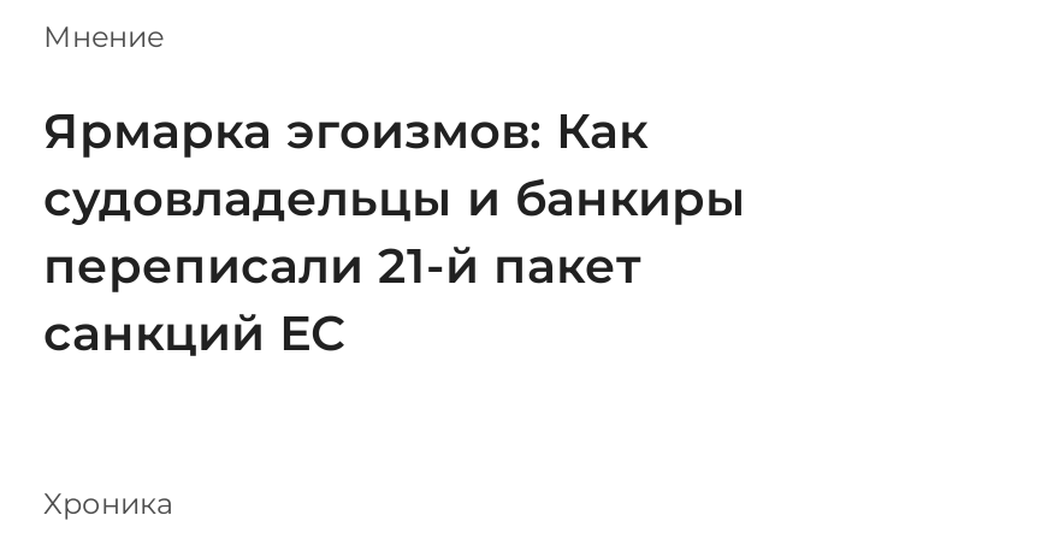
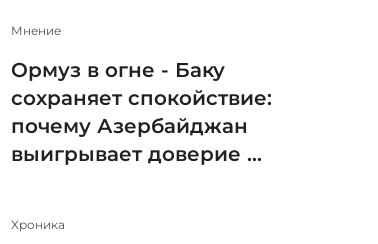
[43,103,746,363] Ярмарка эгоизмов: Как | судовладельцы и банкиры | переписали 21-й пакет | санкций ЕС -> [11,58,272,166] Ормуз в огне - Баку | сохраняет спокойствие: | почему Азербайджан | выигрывает доверие ...

